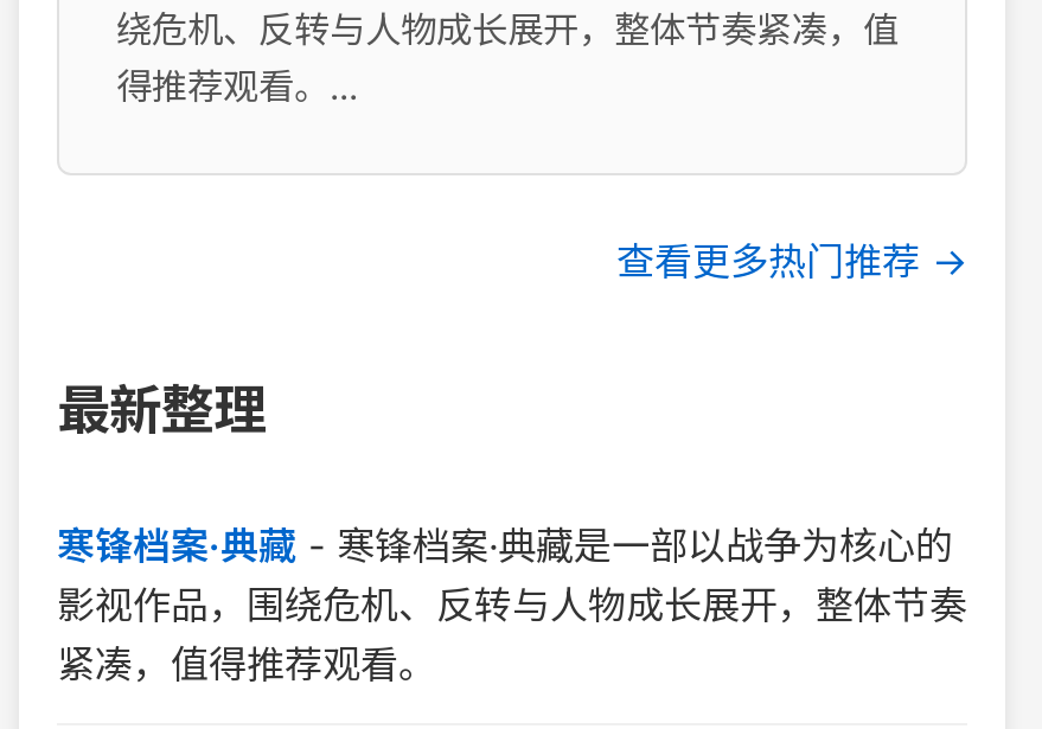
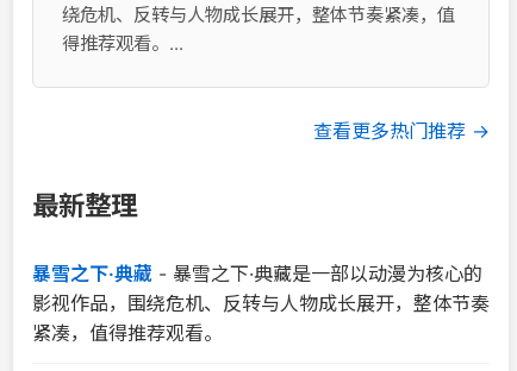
[57,522,953,569] 寒锋档案·典藏-寒锋档案·典藏是一部以战争为核心的 -> [32,262,482,285] 暴雪之下·典藏-暴雪之下·典藏是一部以动漫为核心的

